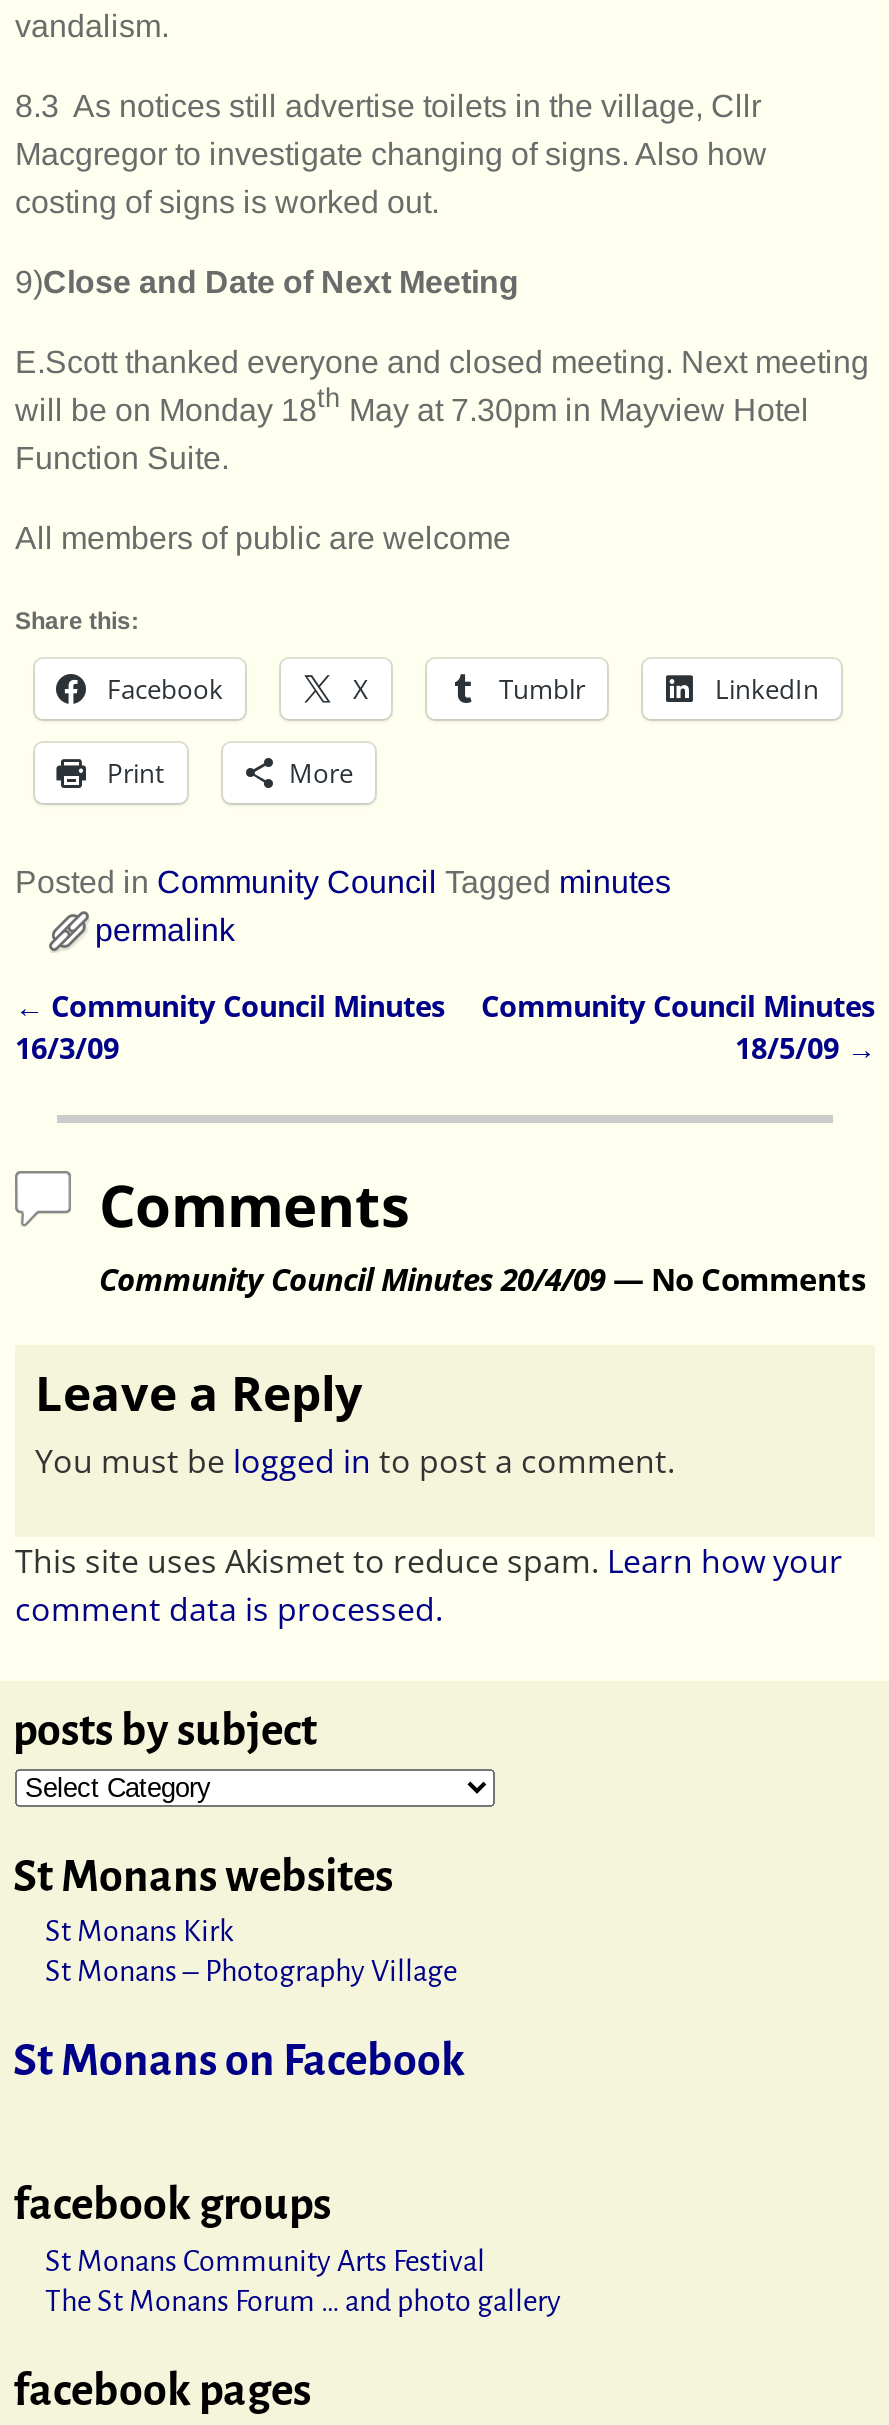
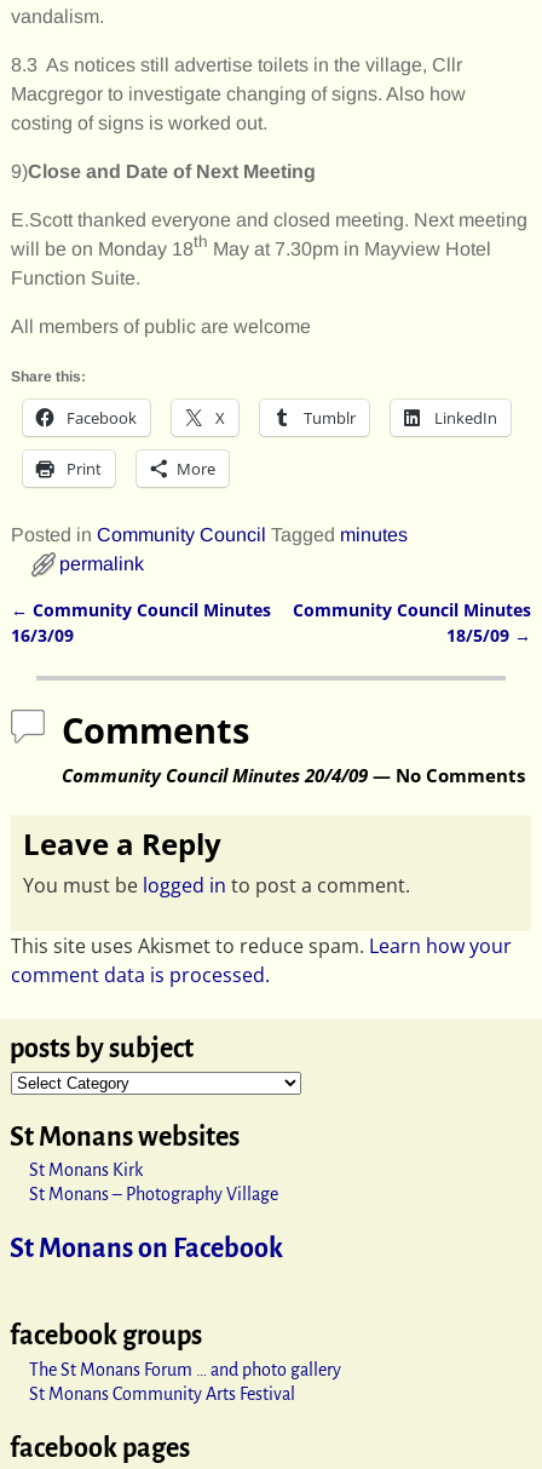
moved [45,2244,485,2276] -> [29,1384,295,1403]: St Monans Community Arts Festival
moved [45,2284,561,2316] -> [29,1360,341,1379]: The St Monans Forum … and photo gallery

